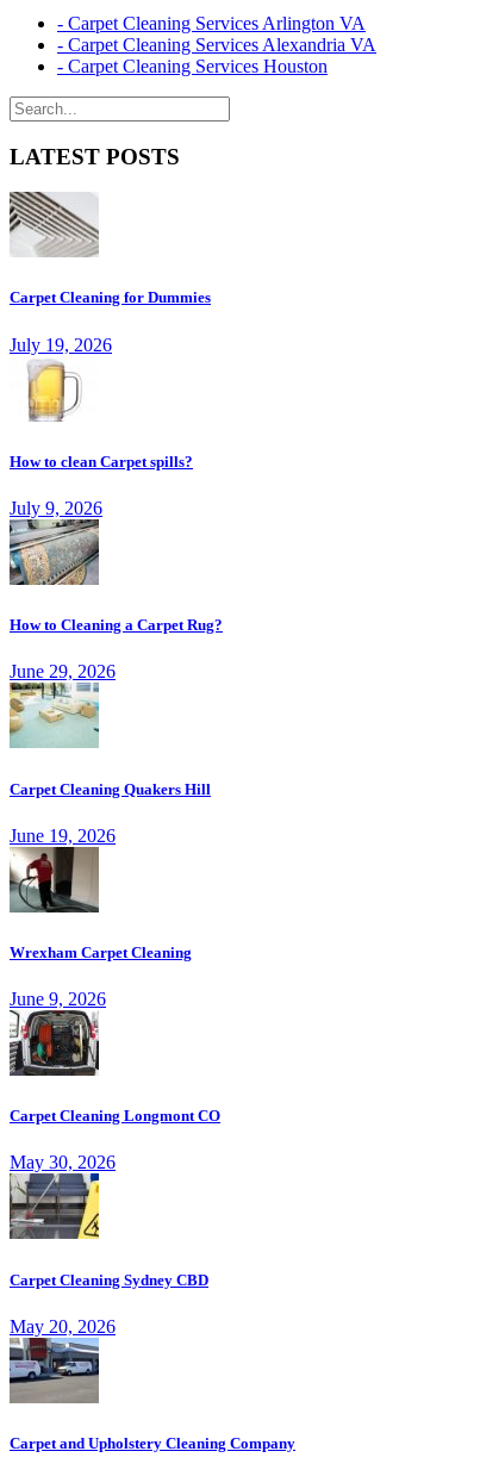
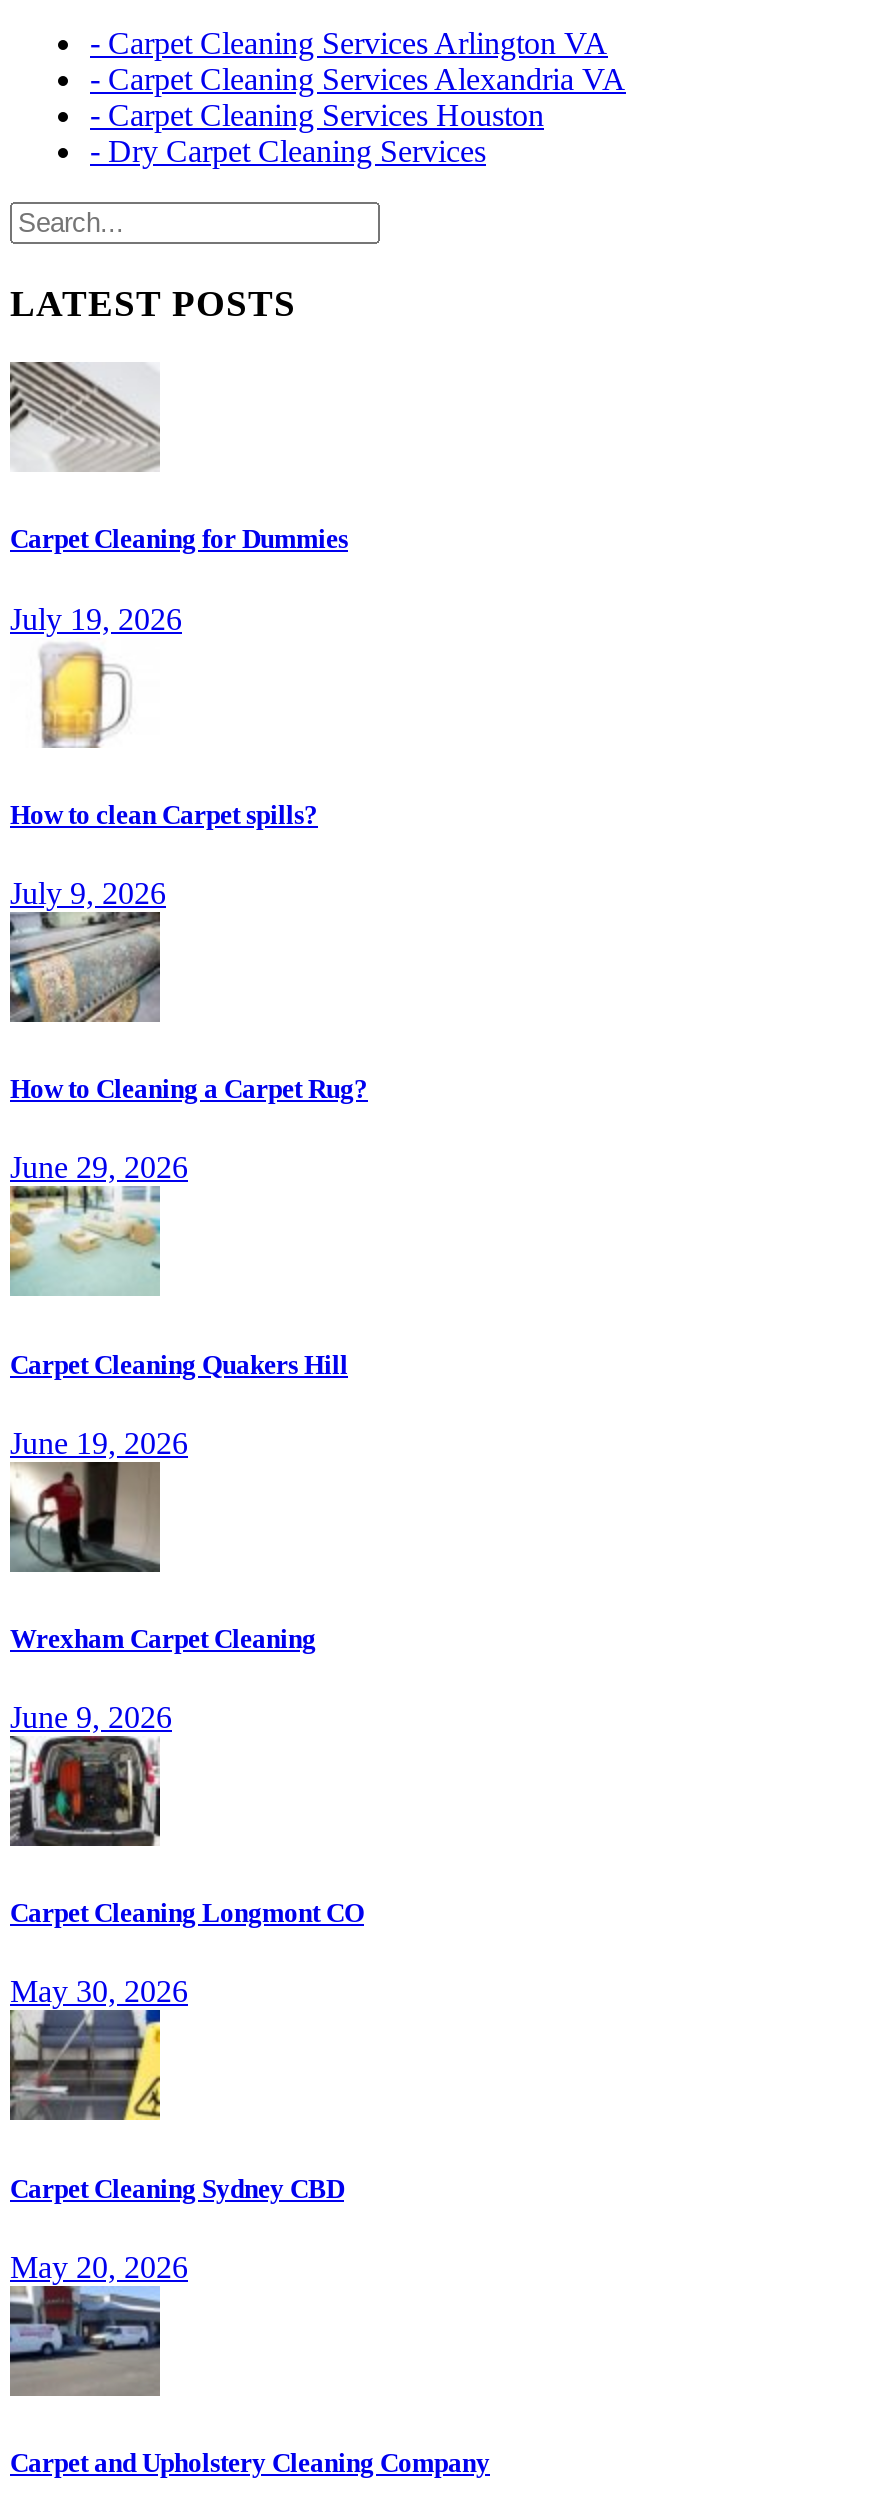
none -> [90,134,486,168] - Dry Carpet Cleaning Services

